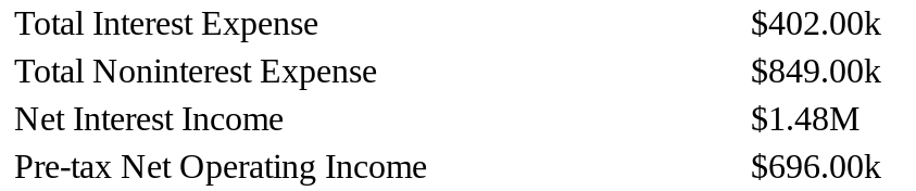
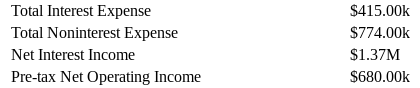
[751,5,881,42] $402.00k -> [350,2,410,19] $415.00k
[751,53,881,90] $849.00k -> [350,24,410,41] $774.00k
[751,100,859,137] $1.48M -> [350,46,400,63] $1.37M
[751,148,881,185] $696.00k -> [350,68,410,85] $680.00k

